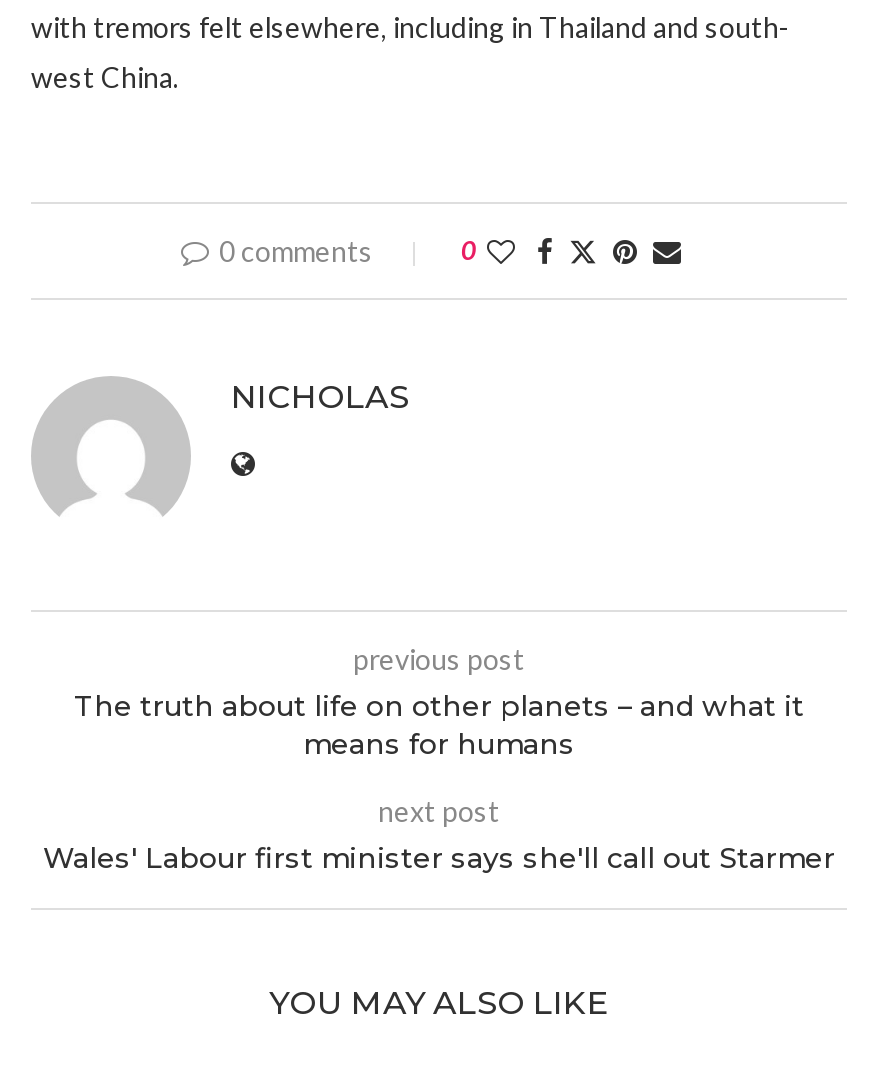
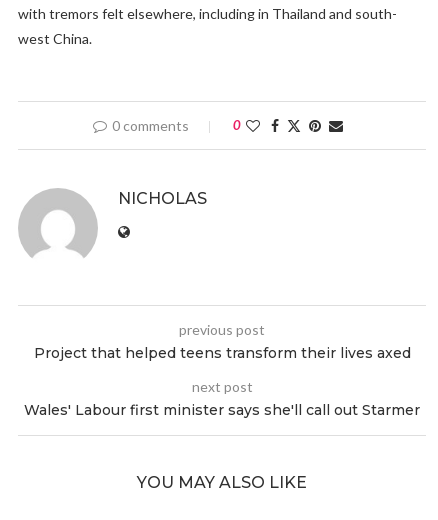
[74,689,804,763] The truth about life on other planets – and what it | means for humans -> [33,344,410,362] Project that helped teens transform their lives axed

